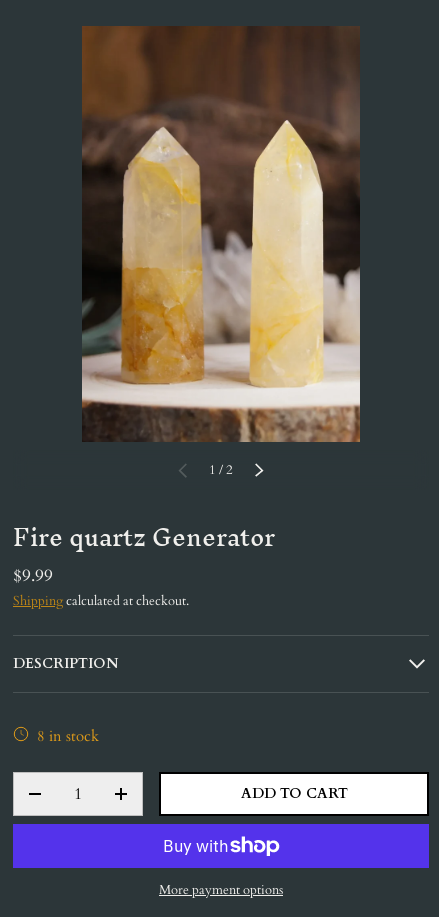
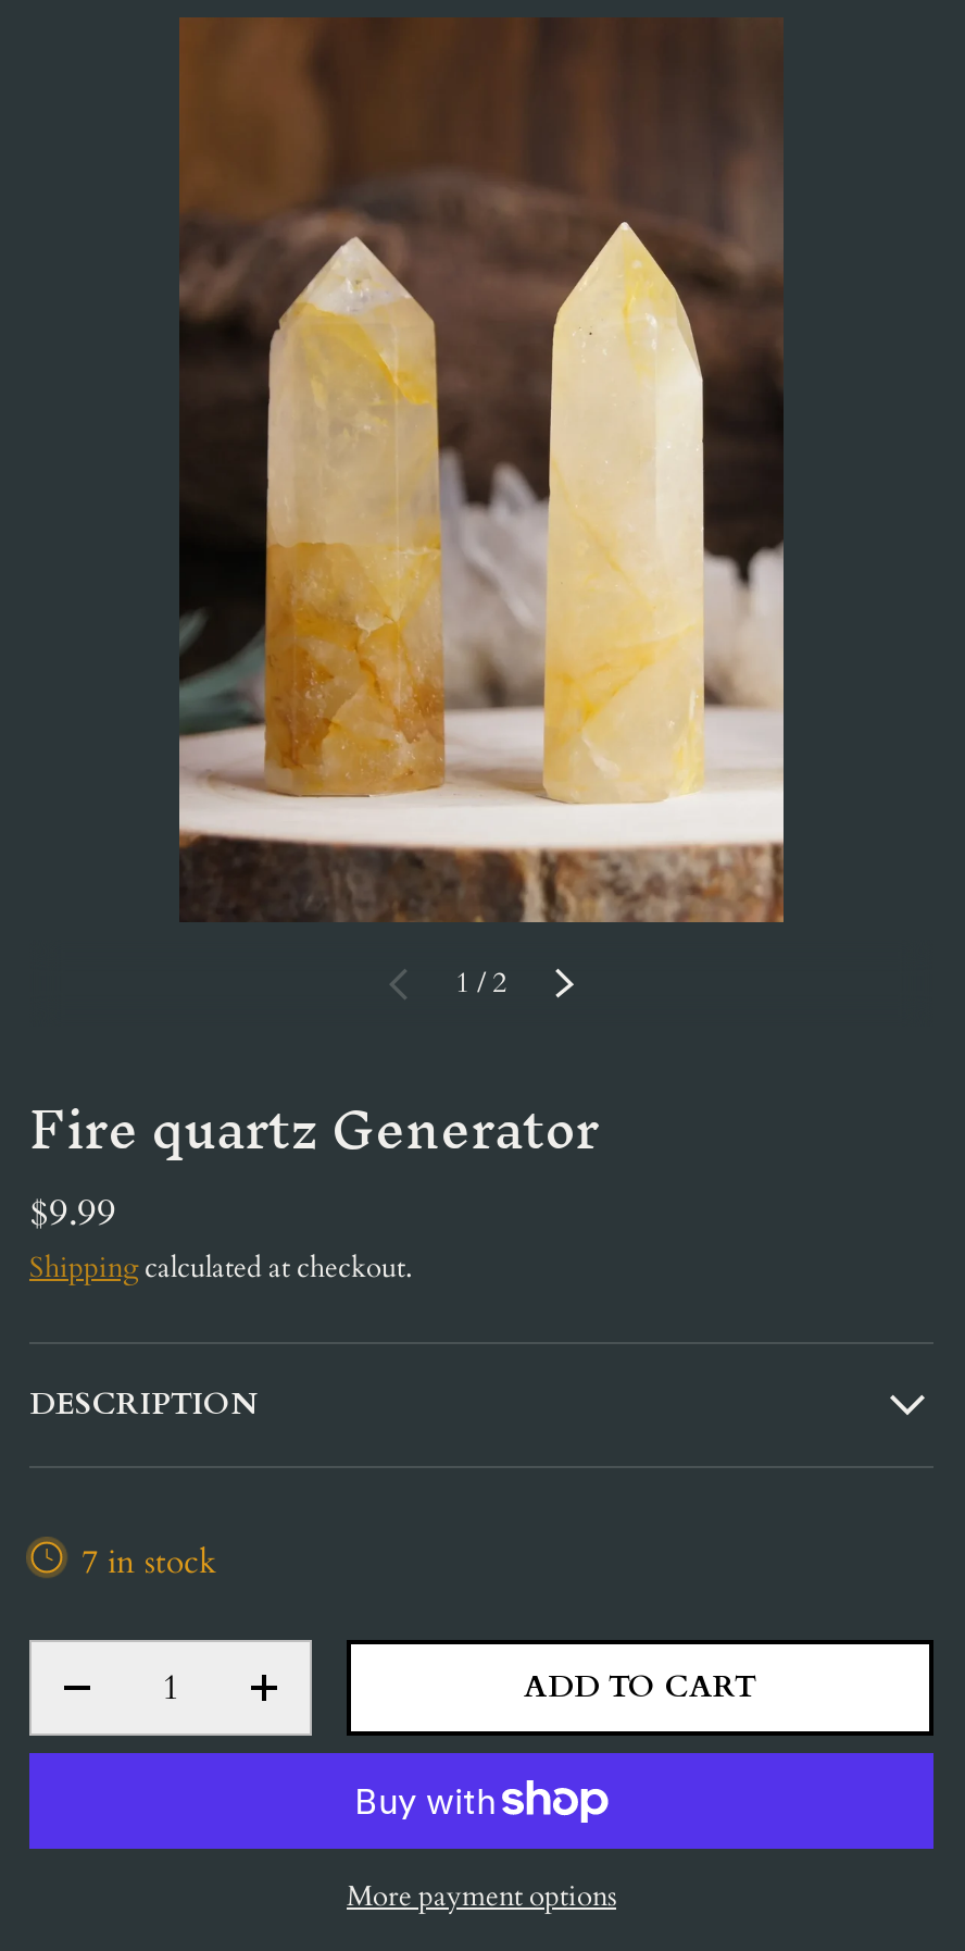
[37,726,99,746] 8 in stock -> [82,1539,216,1583] 7 in stock

